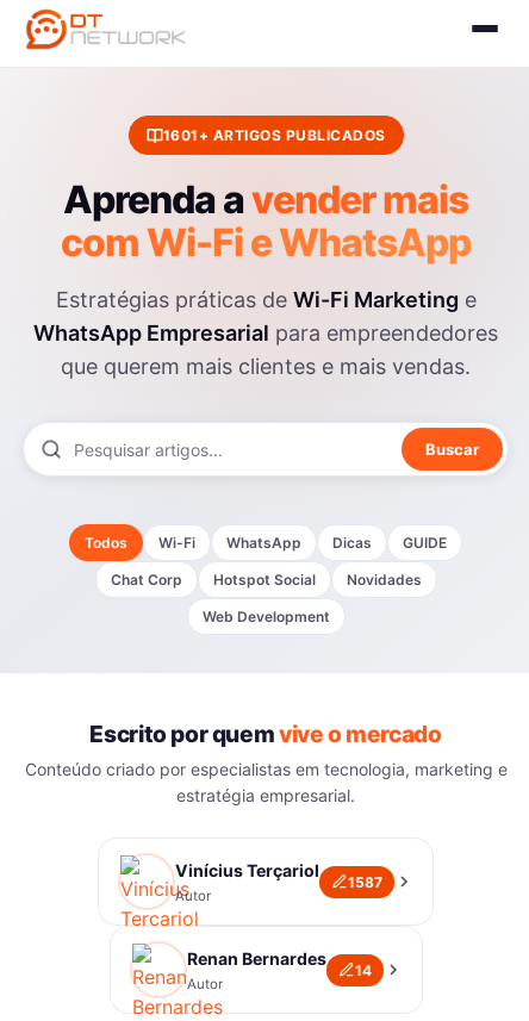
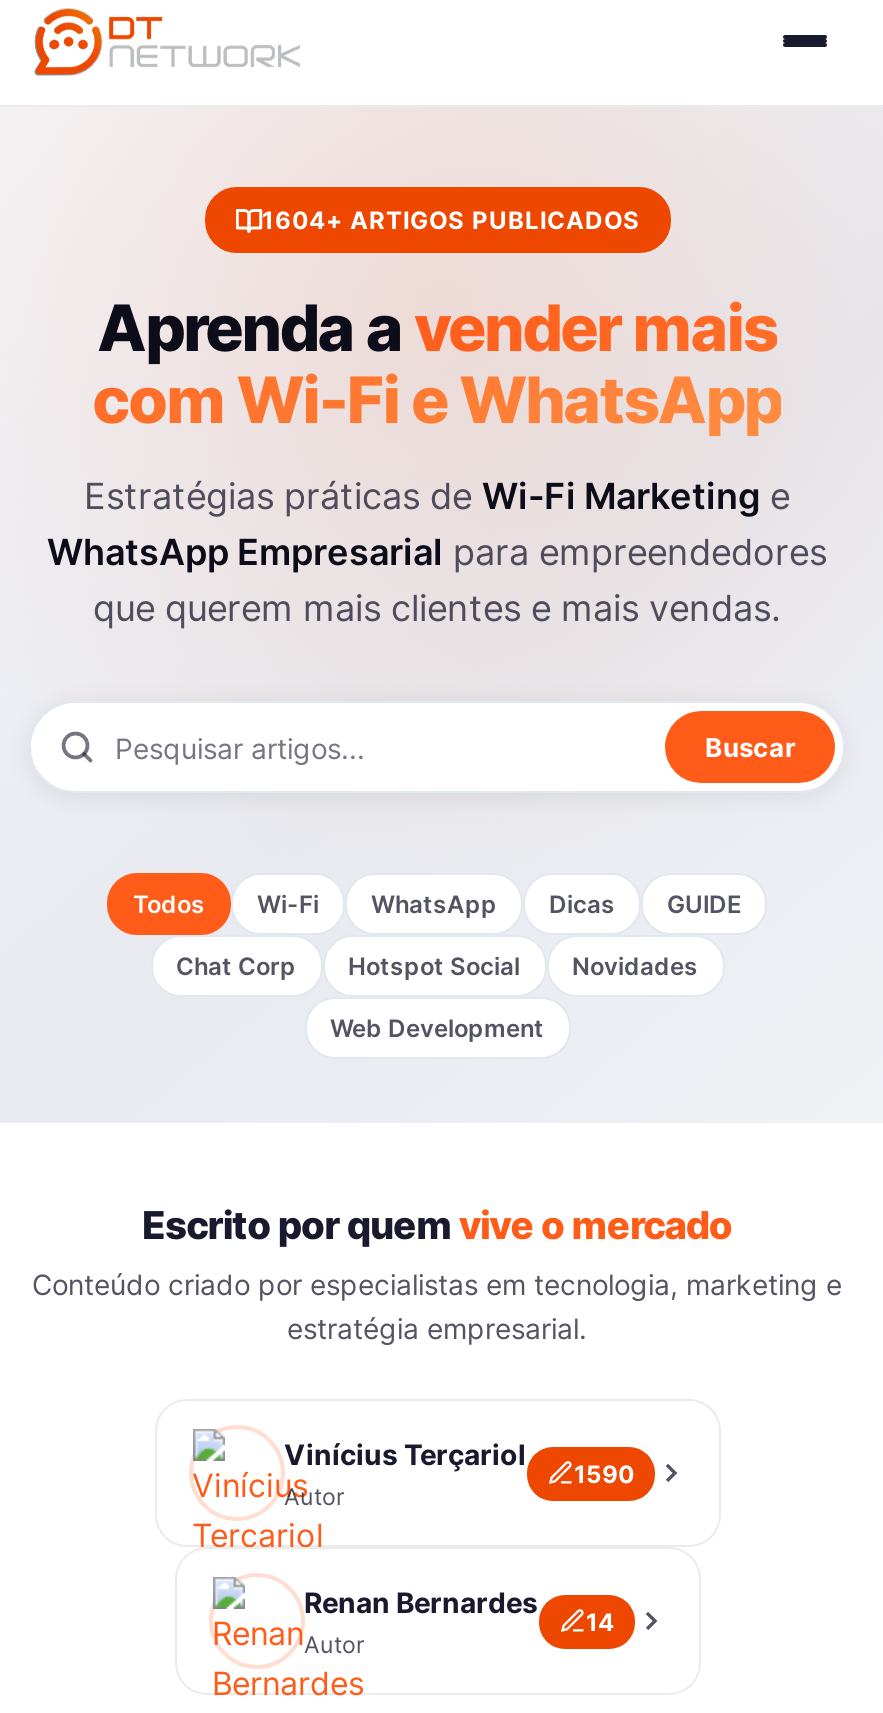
[163,126,385,144] 1601+ ARTIGOS PUBLICADOS -> [262,205,640,235] 1604+ ARTIGOS PUBLICADOS
[348,873,382,891] 1587 -> [574,1458,634,1488] 1590

